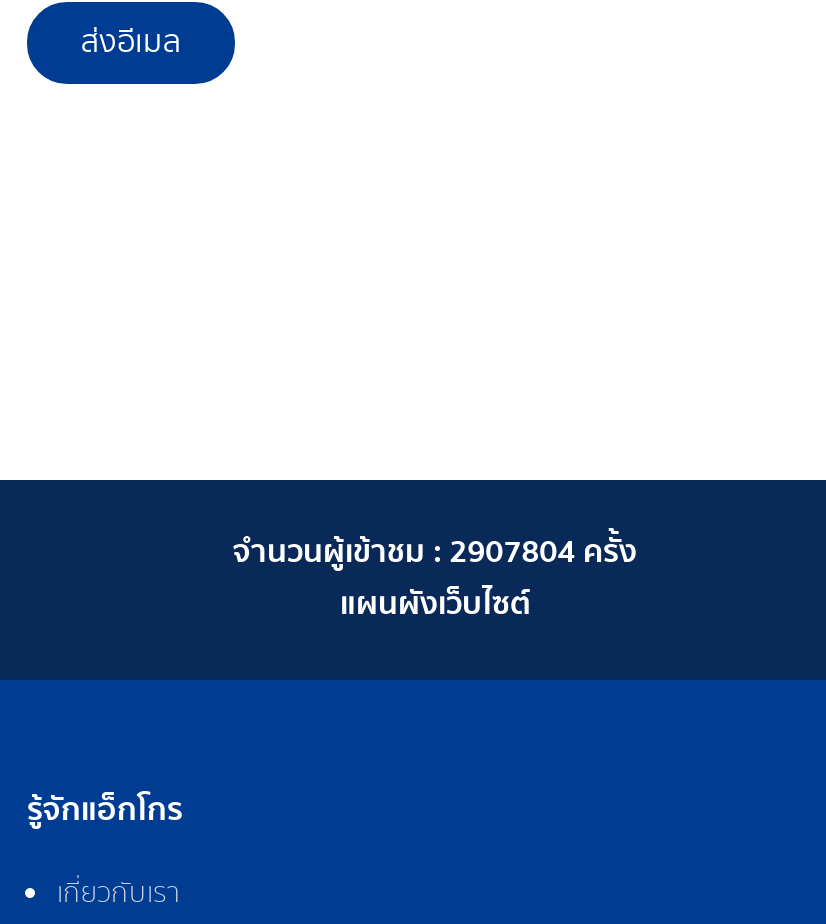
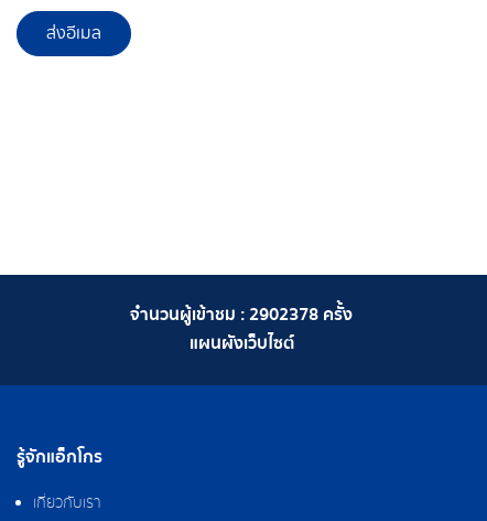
[233,528,637,578] จำนวนผู้เข้าชม : 2907804ครั้ง -> [130,301,353,329] จำนวนผู้เข้าชม : 2902378ครั้ง

